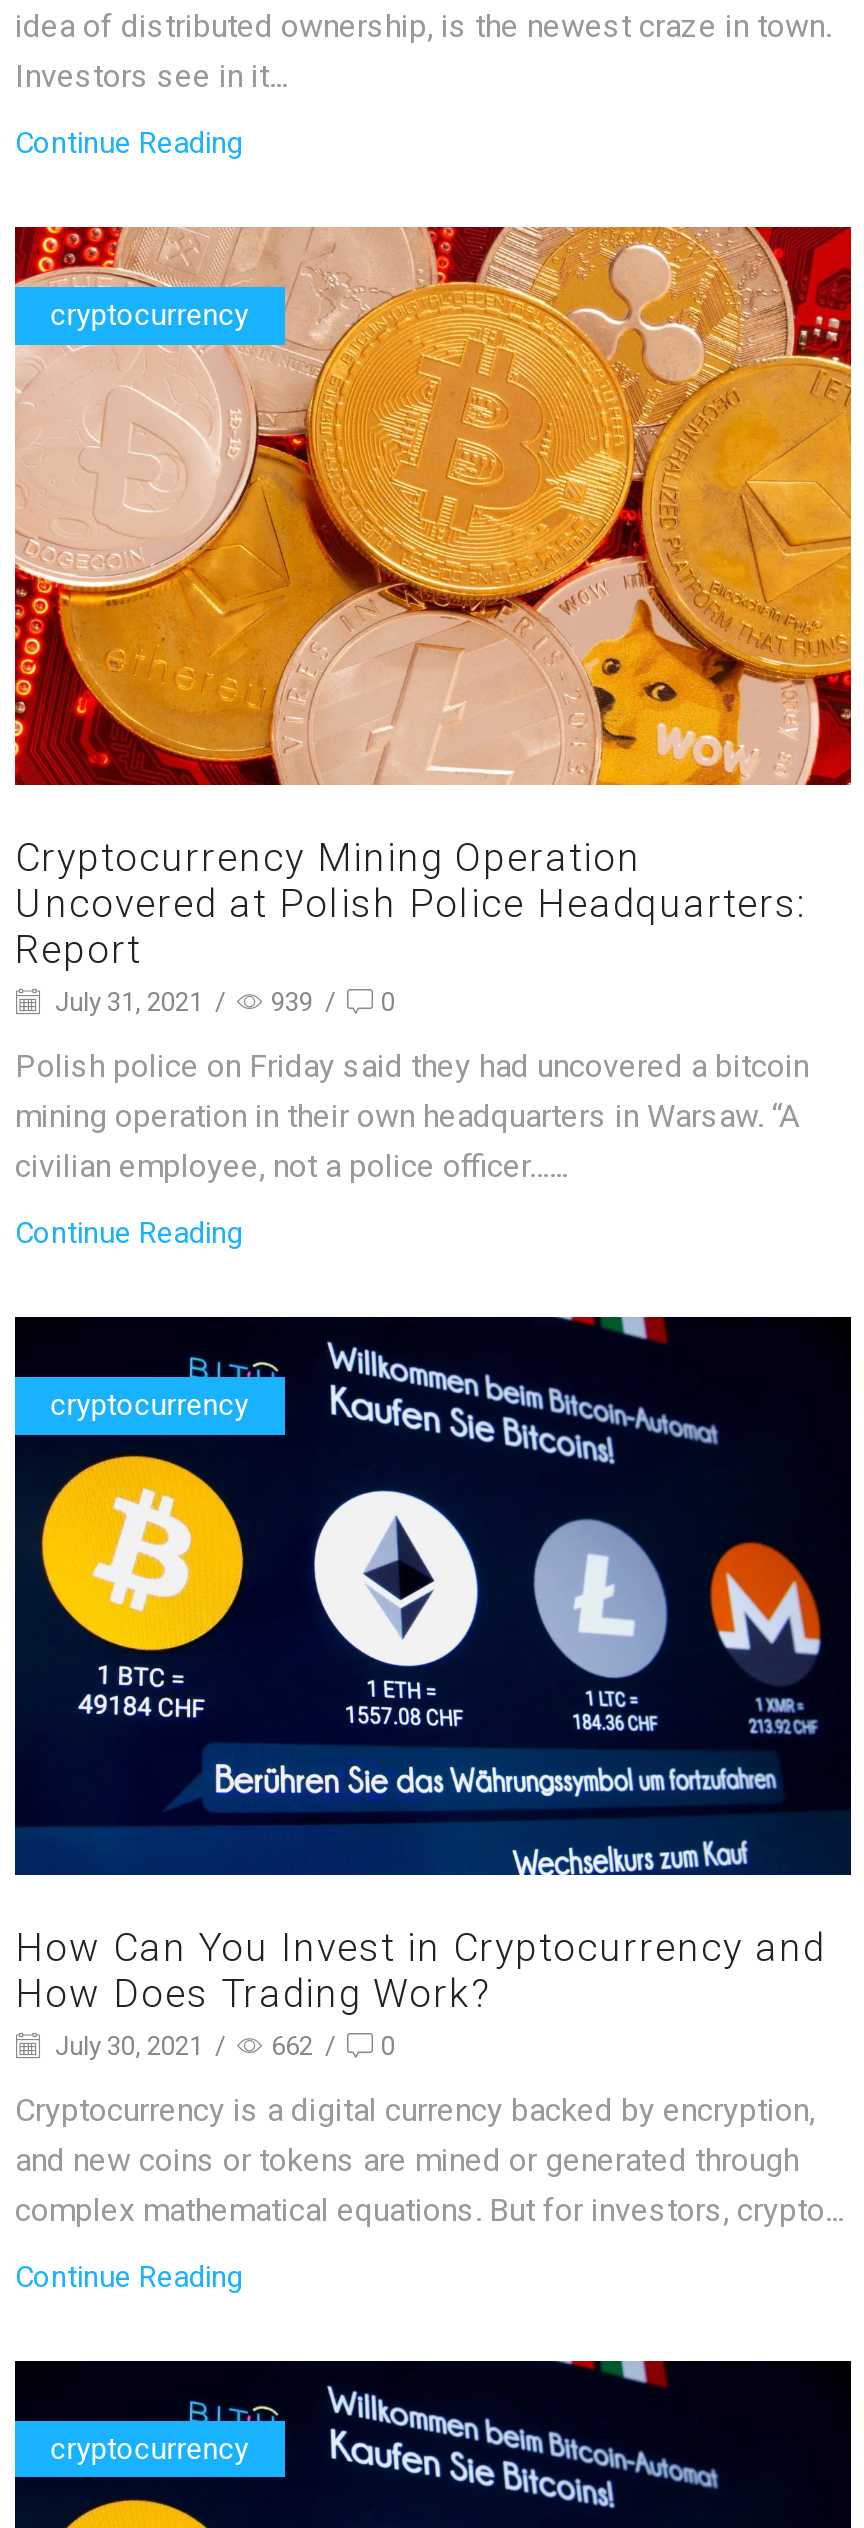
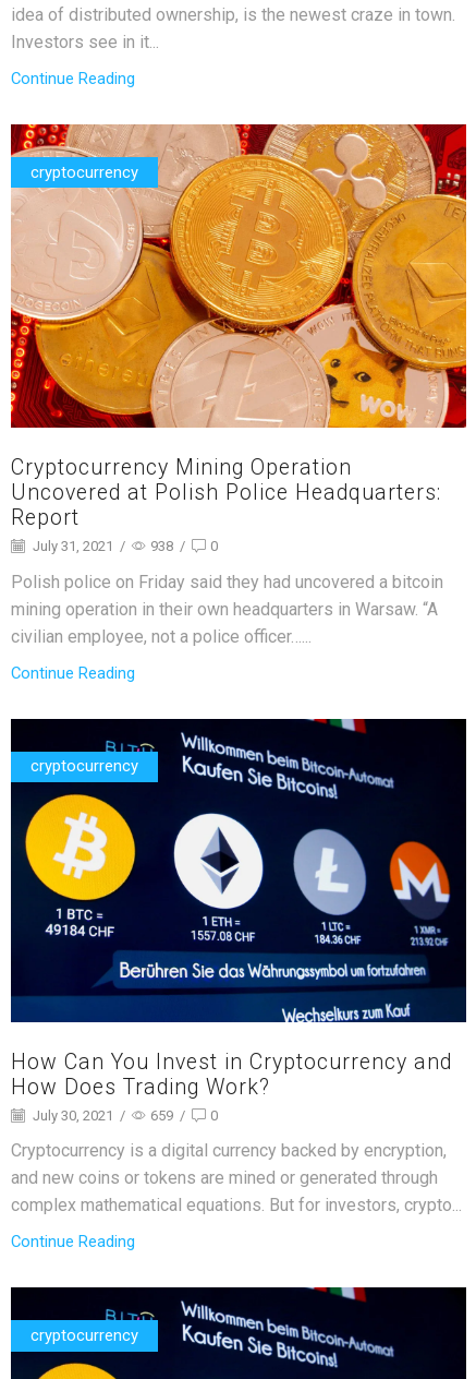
[49,987,395,1017] July 31, 2021 / 939 / 0 -> [29,538,218,555] July 31, 2021 / 938 / 0
[49,2030,395,2060] July 30, 2021 / 662 / 0 -> [29,1107,218,1124] July 30, 2021 / 659 / 0

